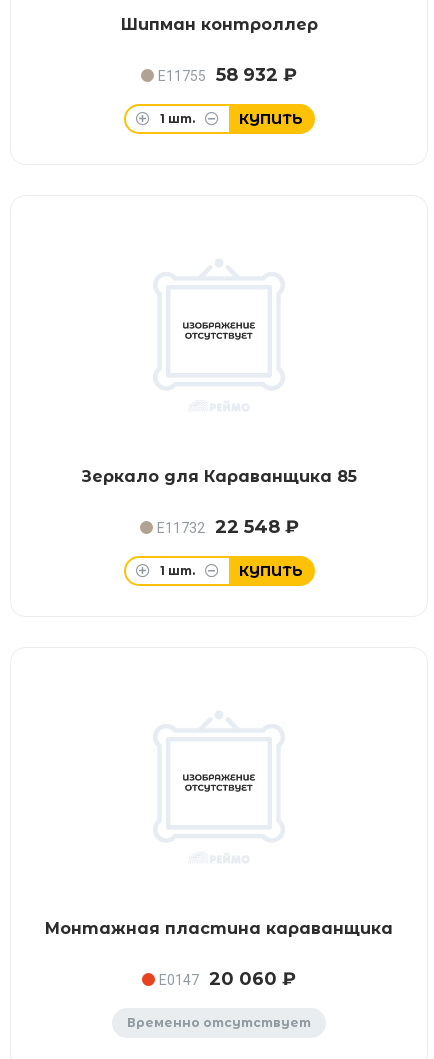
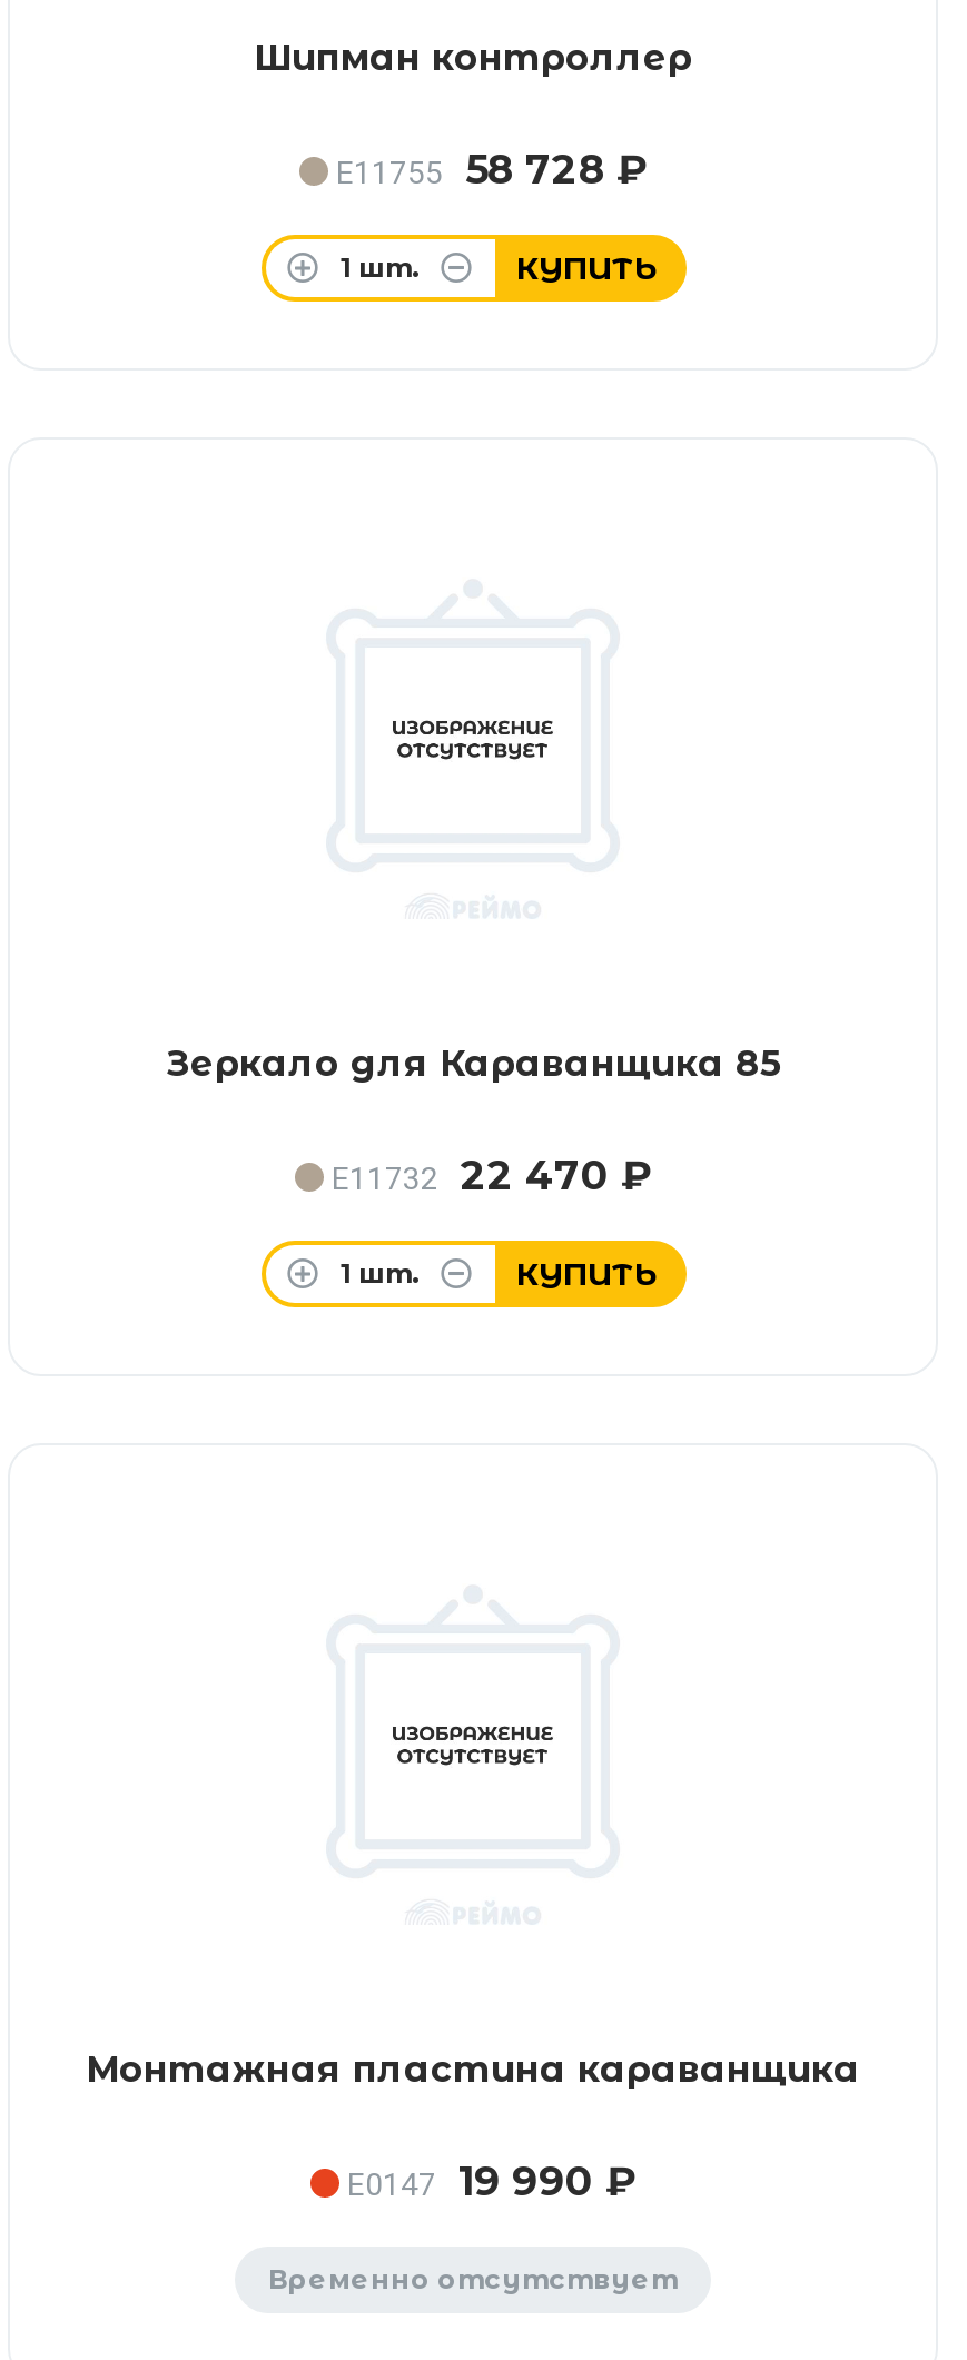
[158,64,297,86] E11755 58 932 ₽ -> [336,146,648,195] E11755 58 728 ₽
[156,516,298,538] E11732 22 548 ₽ -> [332,1152,652,1201] E11732 22 470 ₽
[159,968,296,990] E0147 20 060 ₽ -> [347,2157,637,2206] E0147 19 990 ₽

